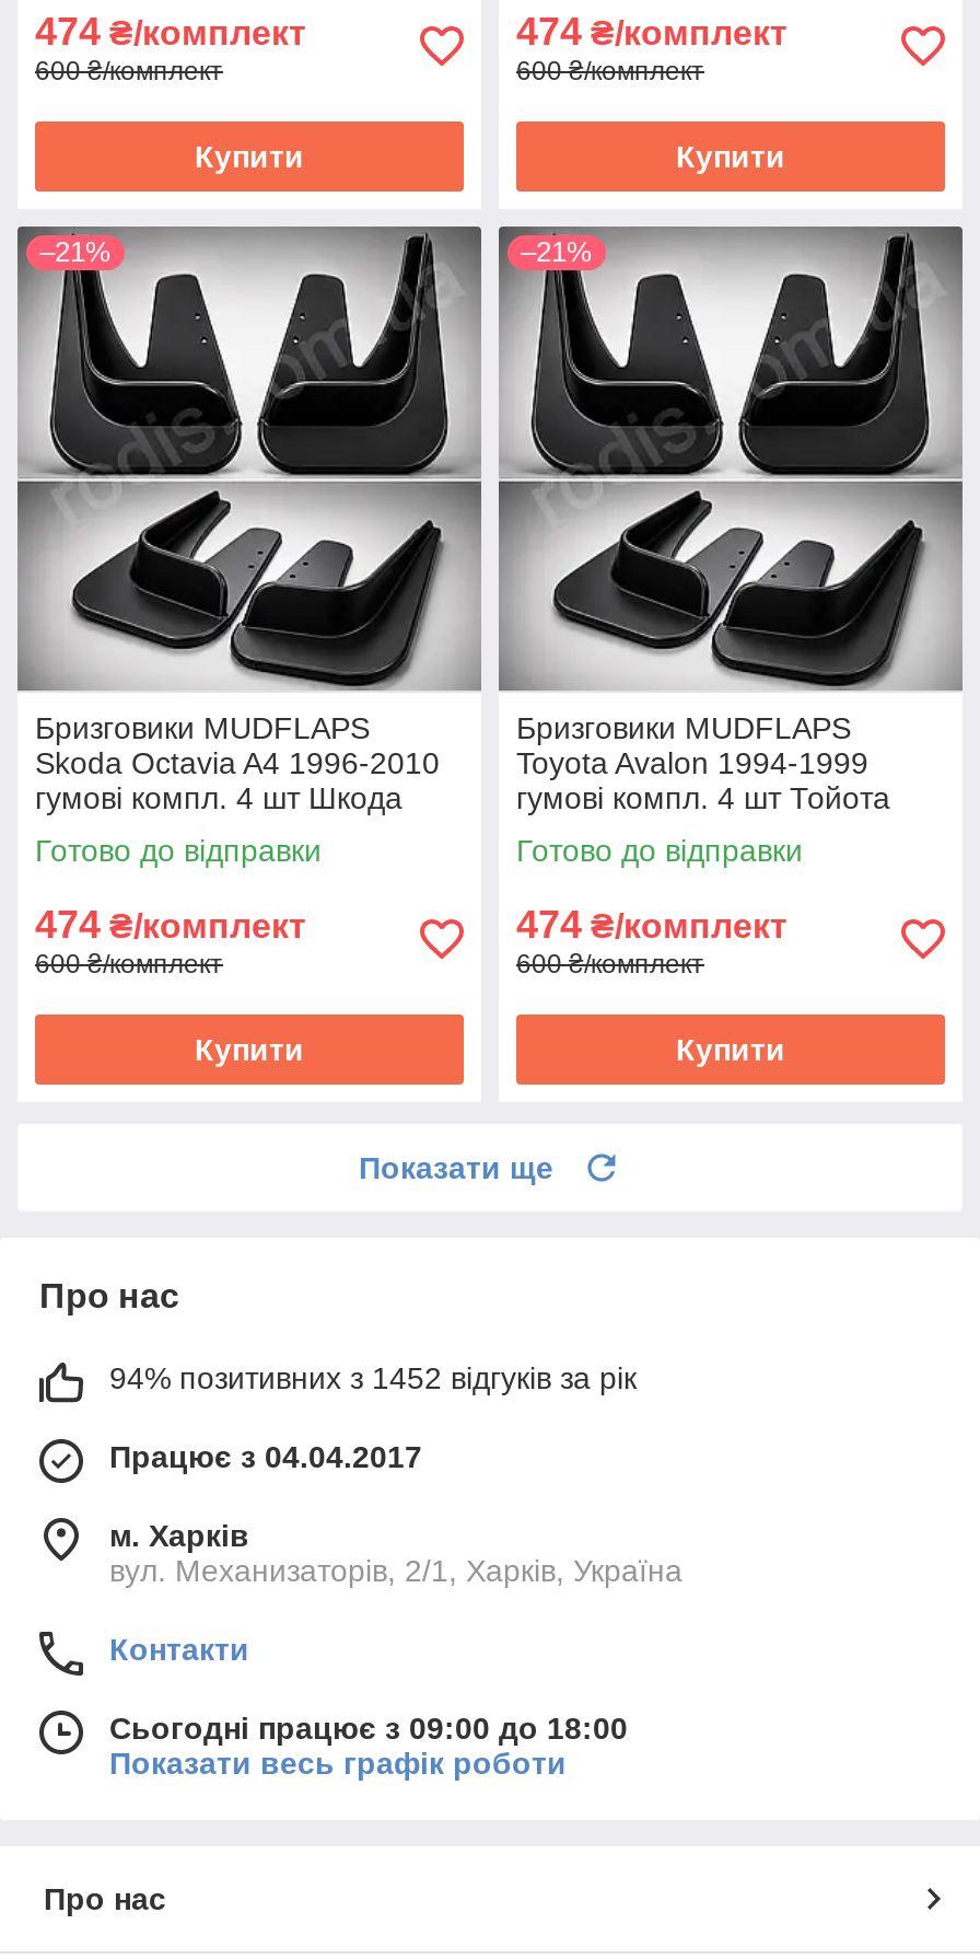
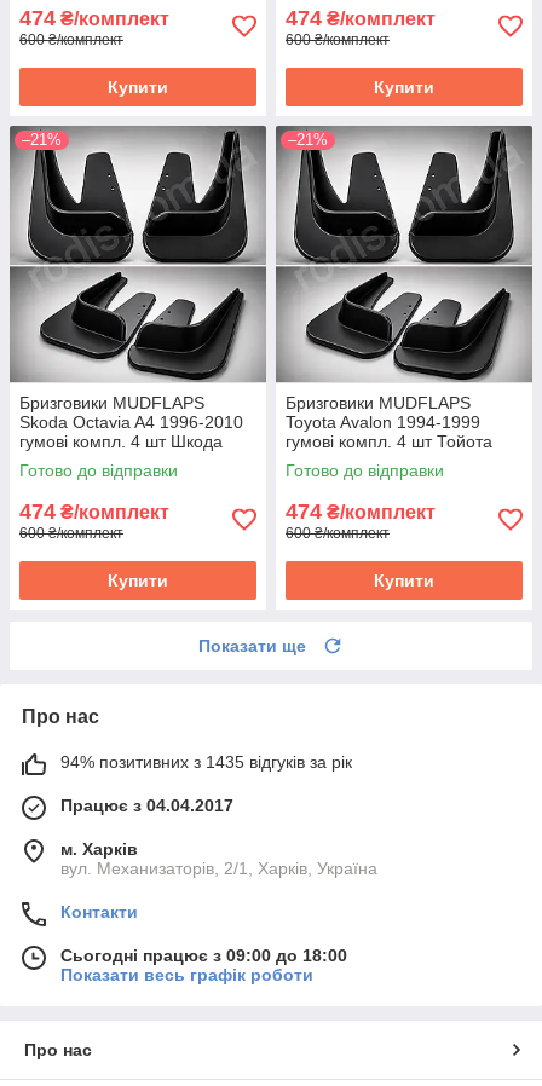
[109,1360,637,1395] 94% позитивних з 1452 відгуків за рік -> [60,752,352,771] 94% позитивних з 1435 відгуків за рік

